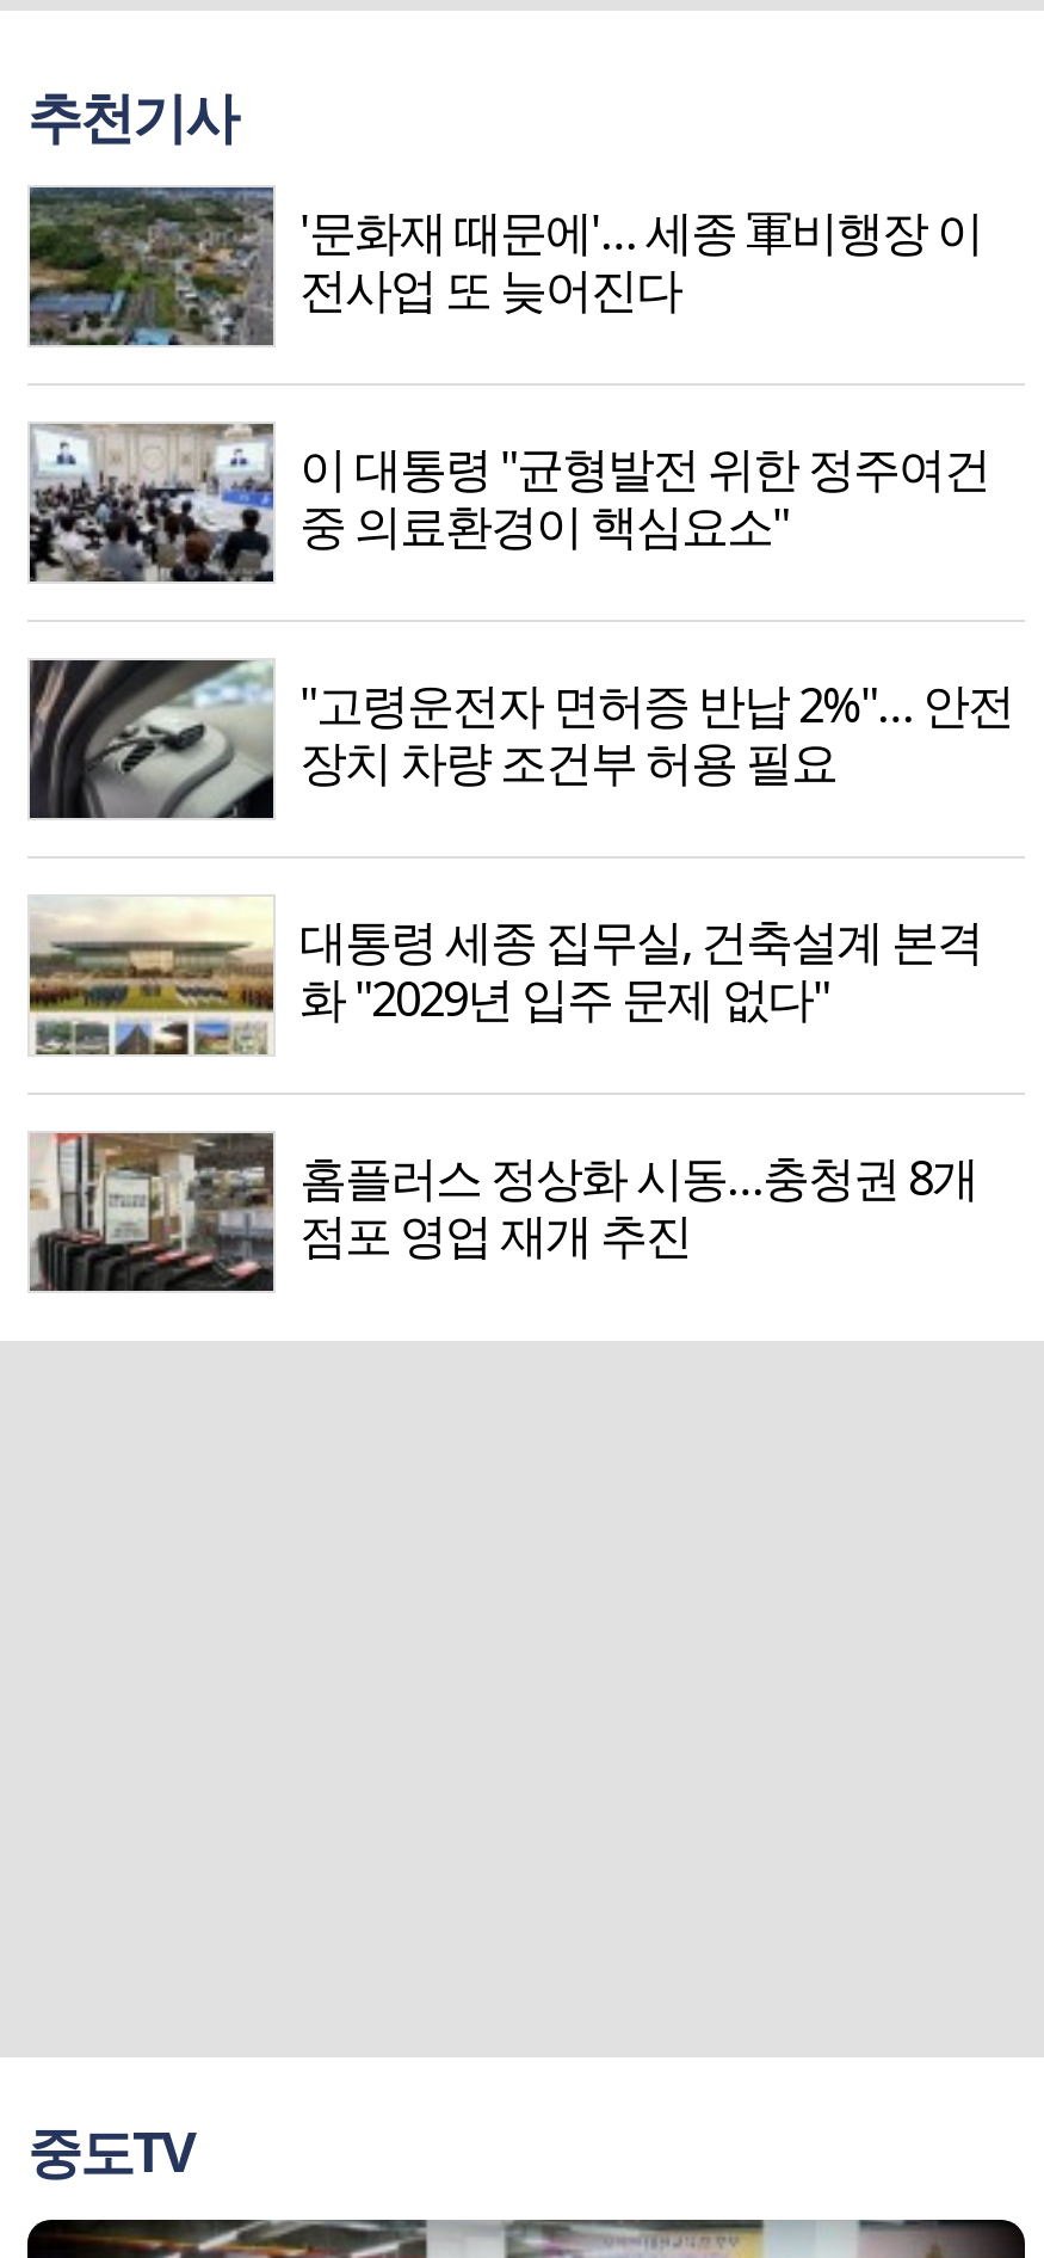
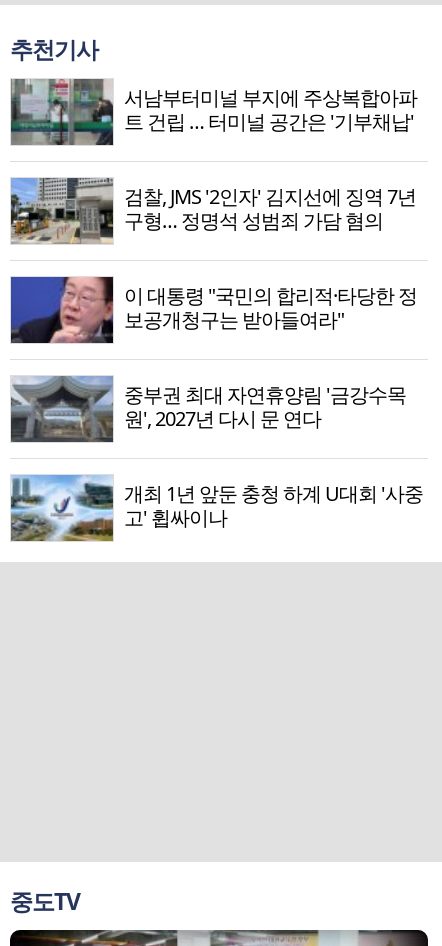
[30,185,982,347] [image] | '문화재 때문에'… 세종 軍비행장 이 | 전사업 또 늦어진다 -> [11,78,417,146] [image] | 서남부터미널 부지에 주상복합아파 | 트 건립 … 터미널 공간은 '기부채납'
[27,422,989,584] [image] | 이 대통령 "균형발전 위한 정주여건 | 중 의료환경이 핵심요소" -> [11,177,416,245] [image] | 검찰, JMS '2인자' 김지선에 징역 7년 | 구형… 정명석 성범죄 가담 혐의
[27,658,1013,820] [image] | "고령운전자 면허증 반납 2%"… 안전 | 장치 차량 조건부 허용 필요 -> [10,276,417,344] [image] | 이 대통령 "국민의 합리적·타당한 정 | 보공개청구는 받아들여라"
[27,897,982,1057] [image] | 대통령 세종 집무실, 건축설계 본격 | 화 "2029년 입주 문제 없다" -> [10,375,406,442] [image] | 중부권 최대 자연휴양림 '금강수목 | 원', 2027년 다시 문 연다
[27,1131,977,1293] [image] | 홈플러스 정상화 시동…충청권 8개 | 점포 영업 재개 추진 -> [10,474,423,542] [image] | 개최 1년 앞둔 충청 하계 U대회 '사중 | 고' 휩싸이나

